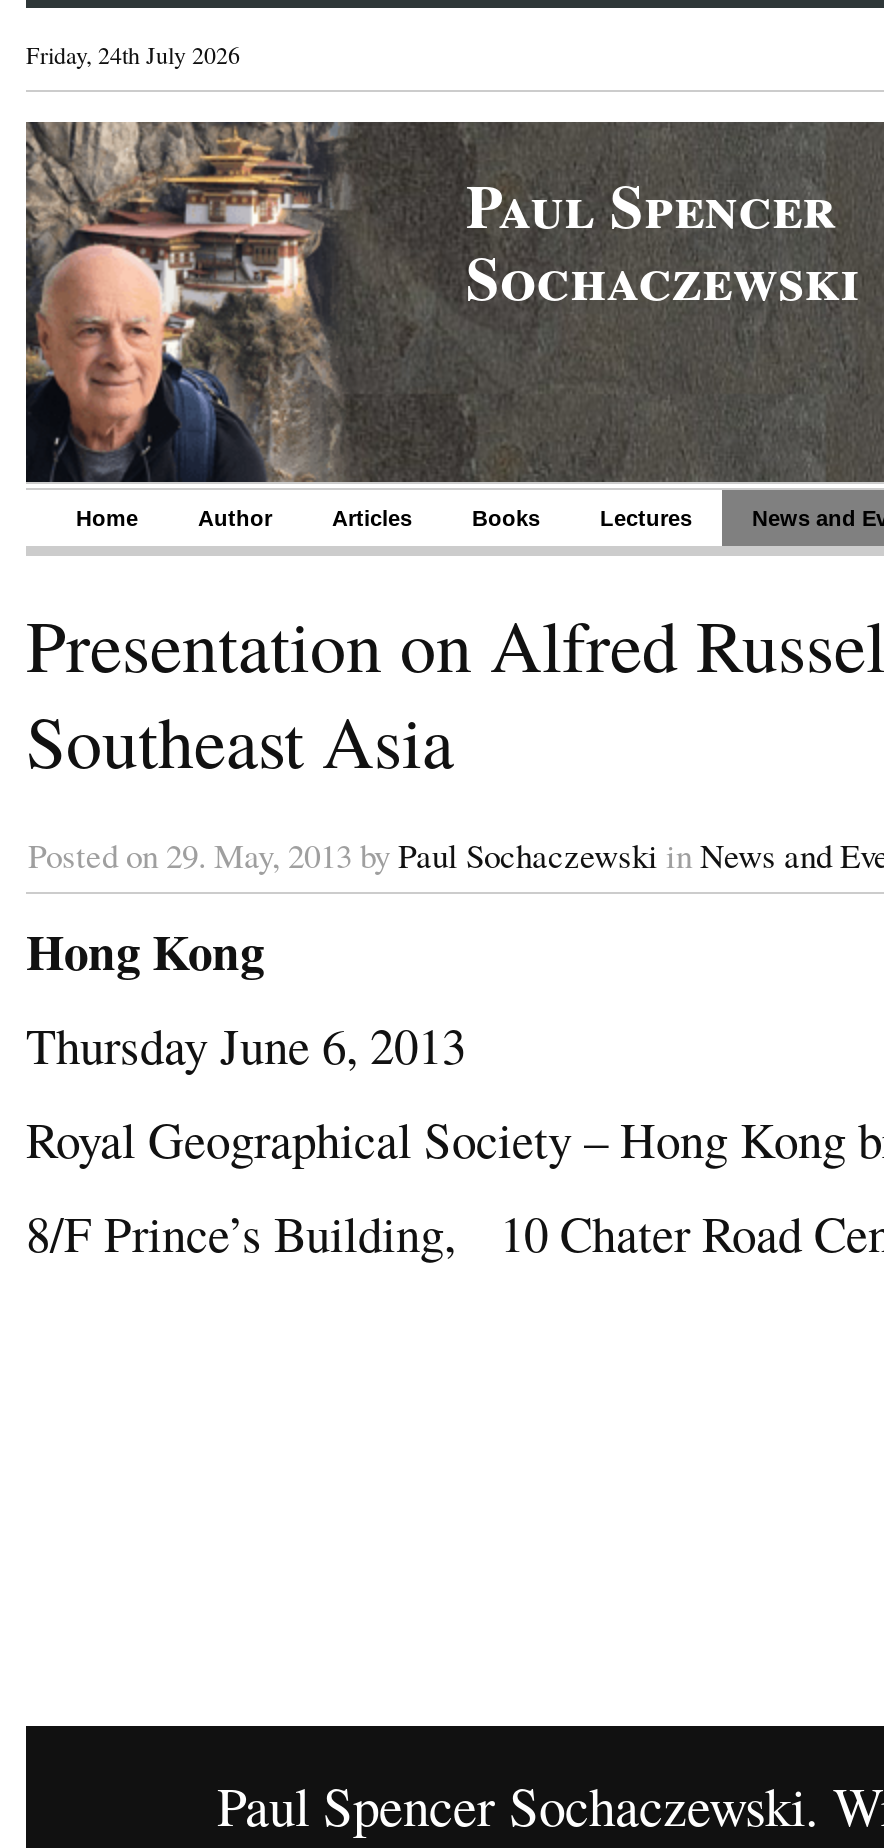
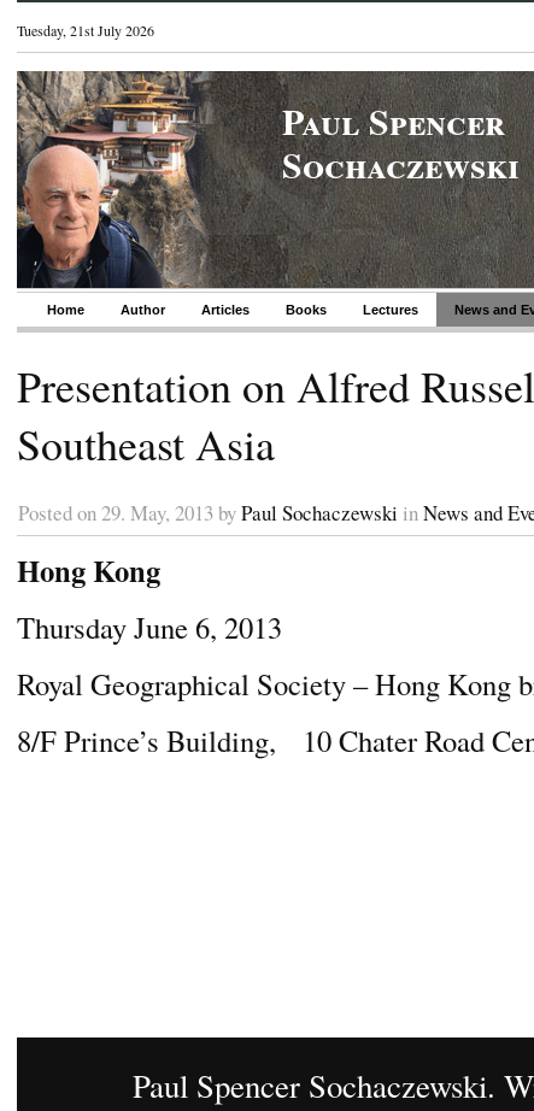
[26,38,240,70] Friday, 24th July 2026 -> [17,20,154,40] Tuesday, 21st July 2026

